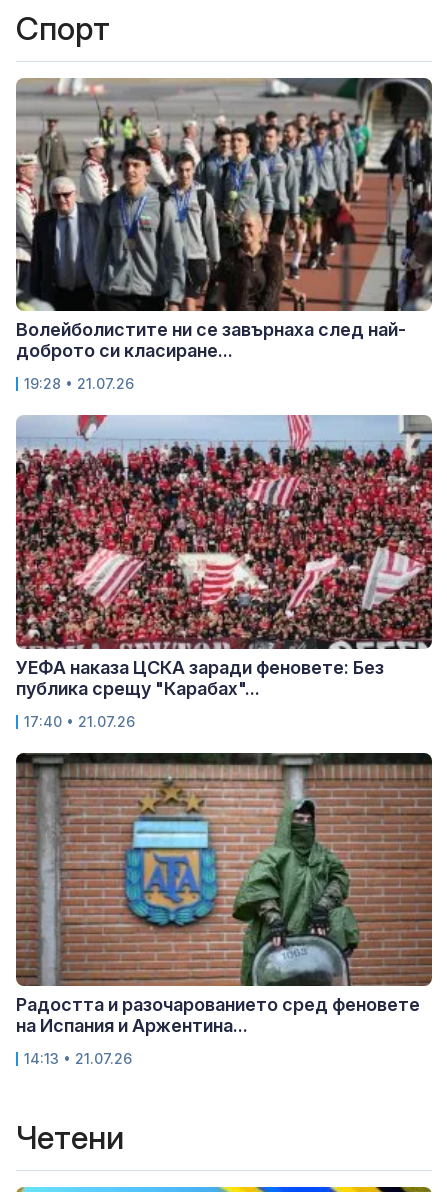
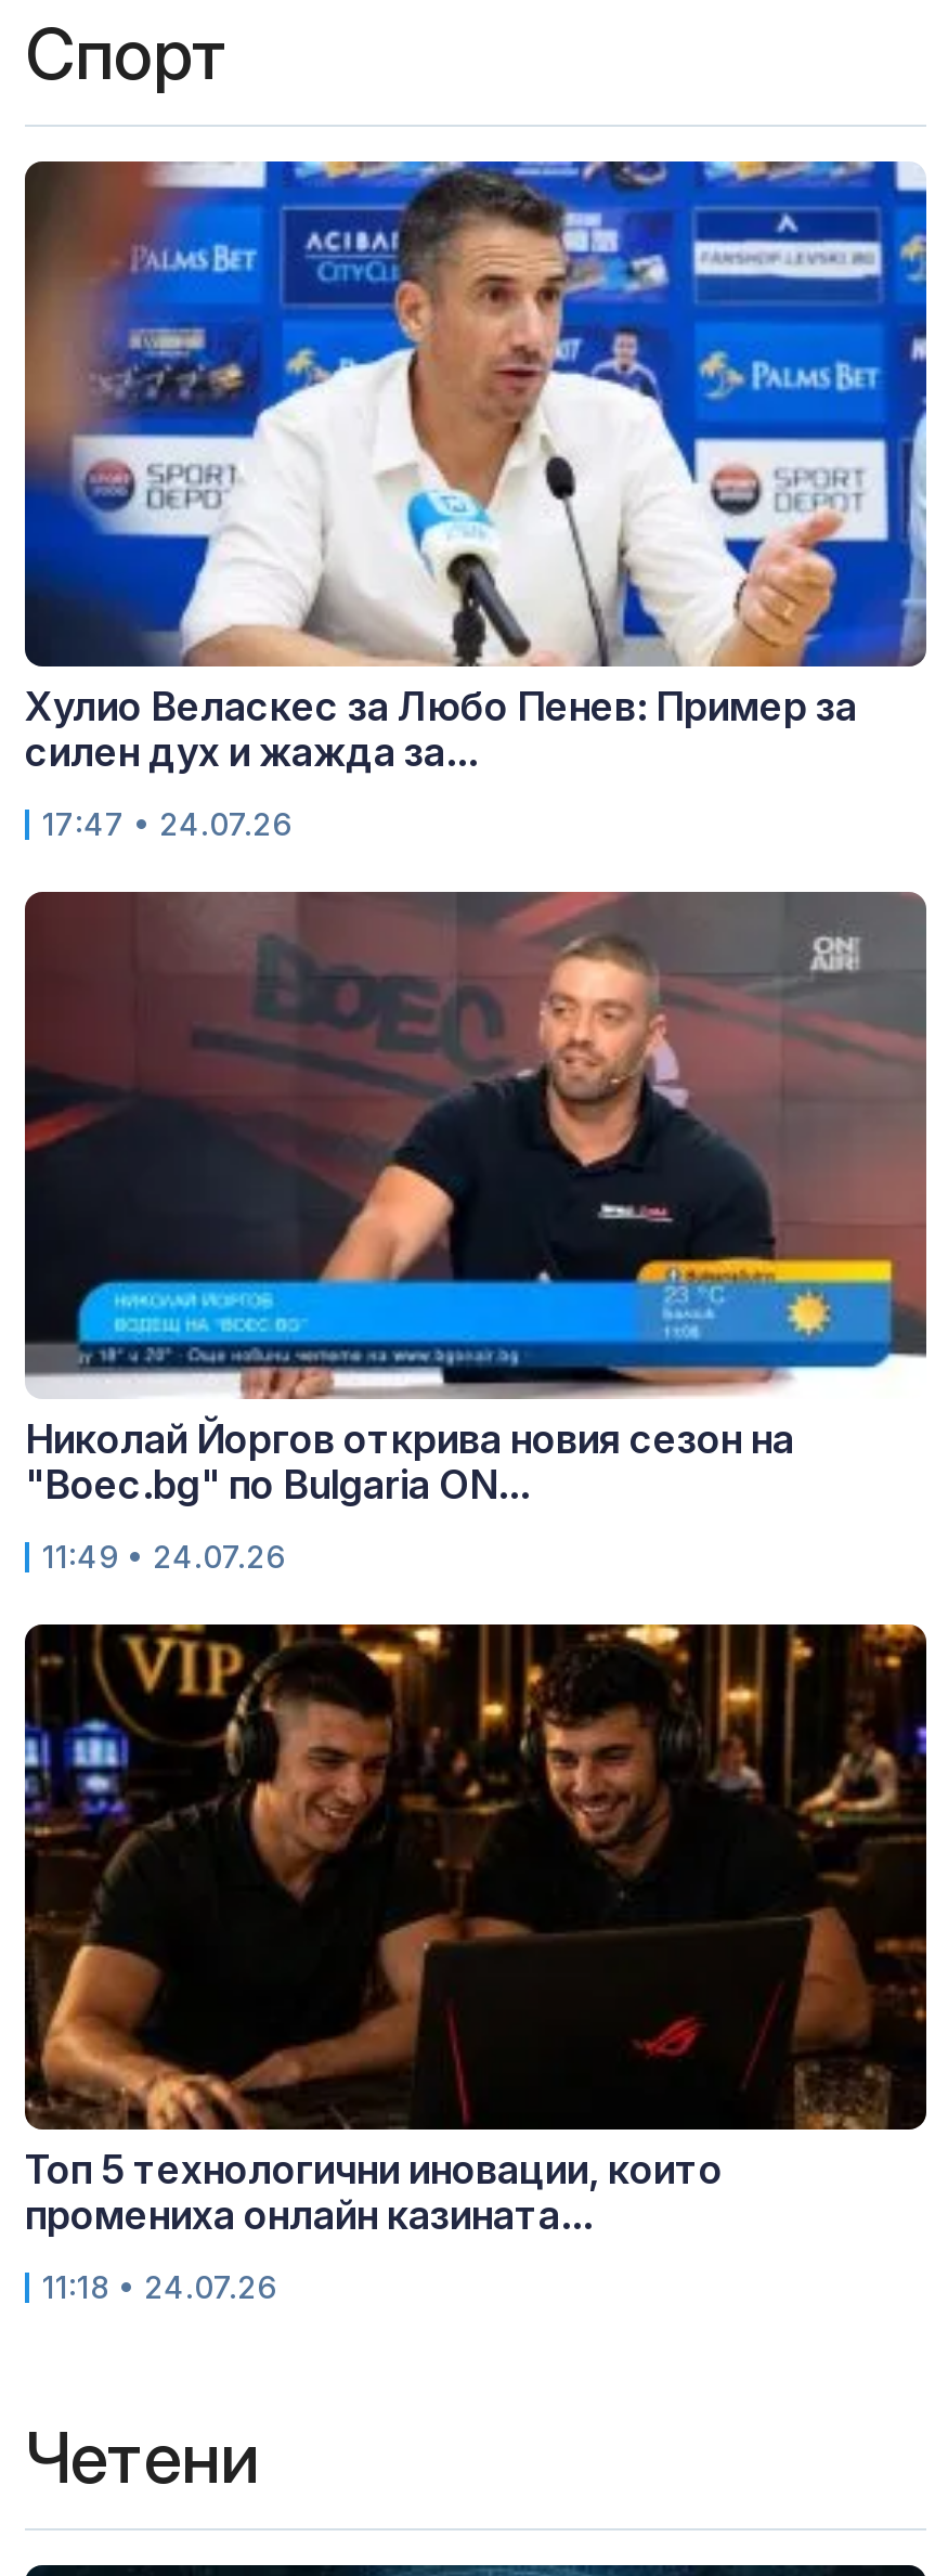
[15,77,433,361] [image] | Волейболистите ни се завърнаха след най- | доброто си класиране... -> [23,159,928,776] [image] | Хулио Веласкес за Любо Пенев: Пример за | силен дух и жажда за...
[24,375,134,392] 19:28 • 21.07.26 -> [42,806,291,843] 17:47 • 24.07.26
[15,414,433,698] [image] | УЕФА наказа ЦСКА заради феновете: Без | публика срещу "Карабах"... -> [23,890,926,1506] [image] | Николай Йоргов открива новия сезон на | "Boec.bg" по Bulgaria ON...
[24,712,135,729] 17:40 • 21.07.26 -> [42,1537,285,1574] 11:49 • 24.07.26
[15,752,433,1036] [image] | Радостта и разочарованието сред феновете | на Испания и Аржентина... -> [23,1622,928,2237] [image] | Топ 5 технологични иновации, които | промениха онлайн казината...
[24,1050,132,1067] 14:13 • 21.07.26 -> [42,2268,276,2305] 11:18 • 24.07.26

